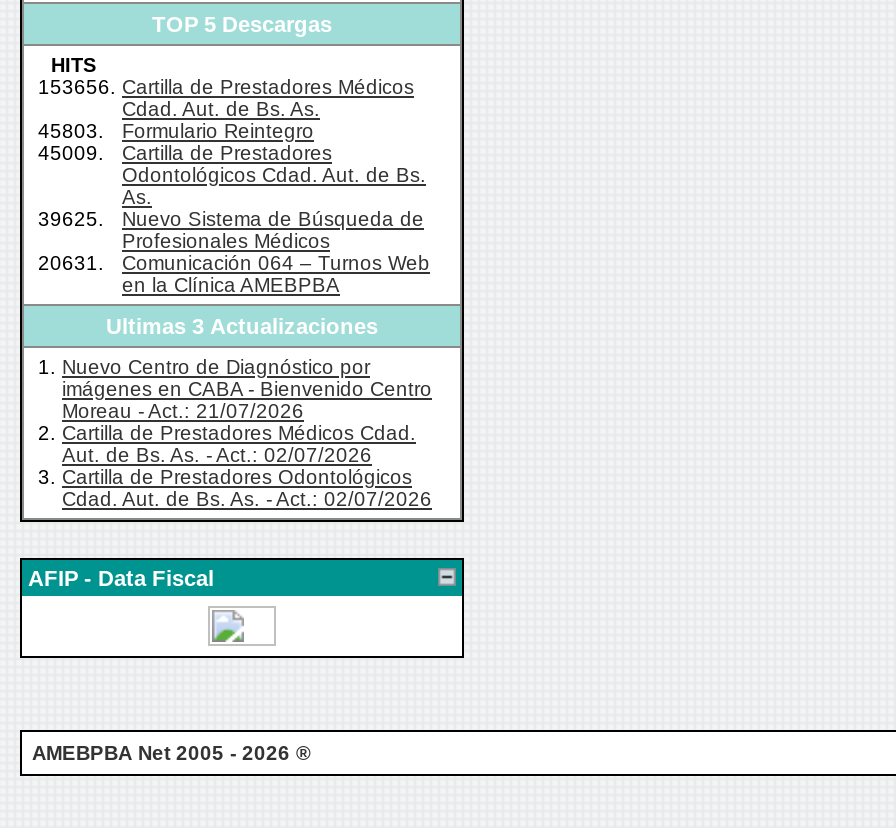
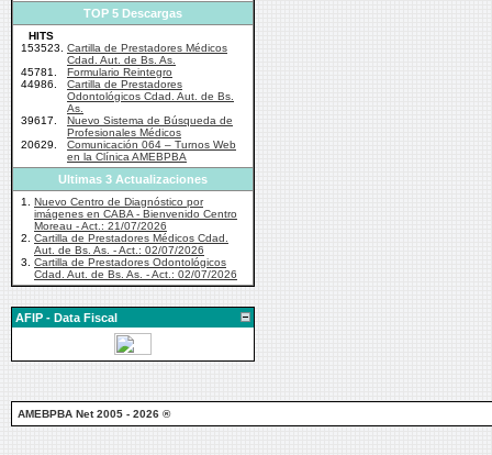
[32,76,414,98] 153656. Cartilla de Prestadores Médicos -> [18,42,227,54] 153523. Cartilla de Prestadores Médicos
[32,120,314,142] 45803. Formulario Reintegro -> [18,66,172,78] 45781. Formulario Reintegro
[32,142,332,164] 45009. Cartilla de Prestadores -> [18,78,182,90] 44986. Cartilla de Prestadores
[32,208,424,230] 39625. Nuevo Sistema de Búsqueda de -> [18,114,233,126] 39617. Nuevo Sistema de Búsqueda de
[32,252,430,274] 20631. Comunicación 064 – Turnos Web -> [18,138,236,151] 20629. Comunicación 064 – Turnos Web

